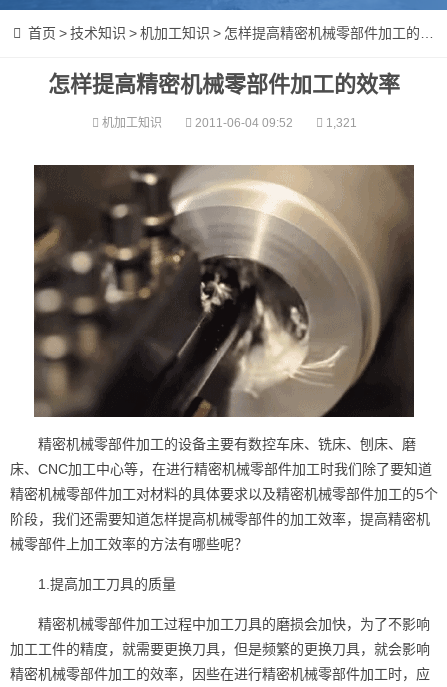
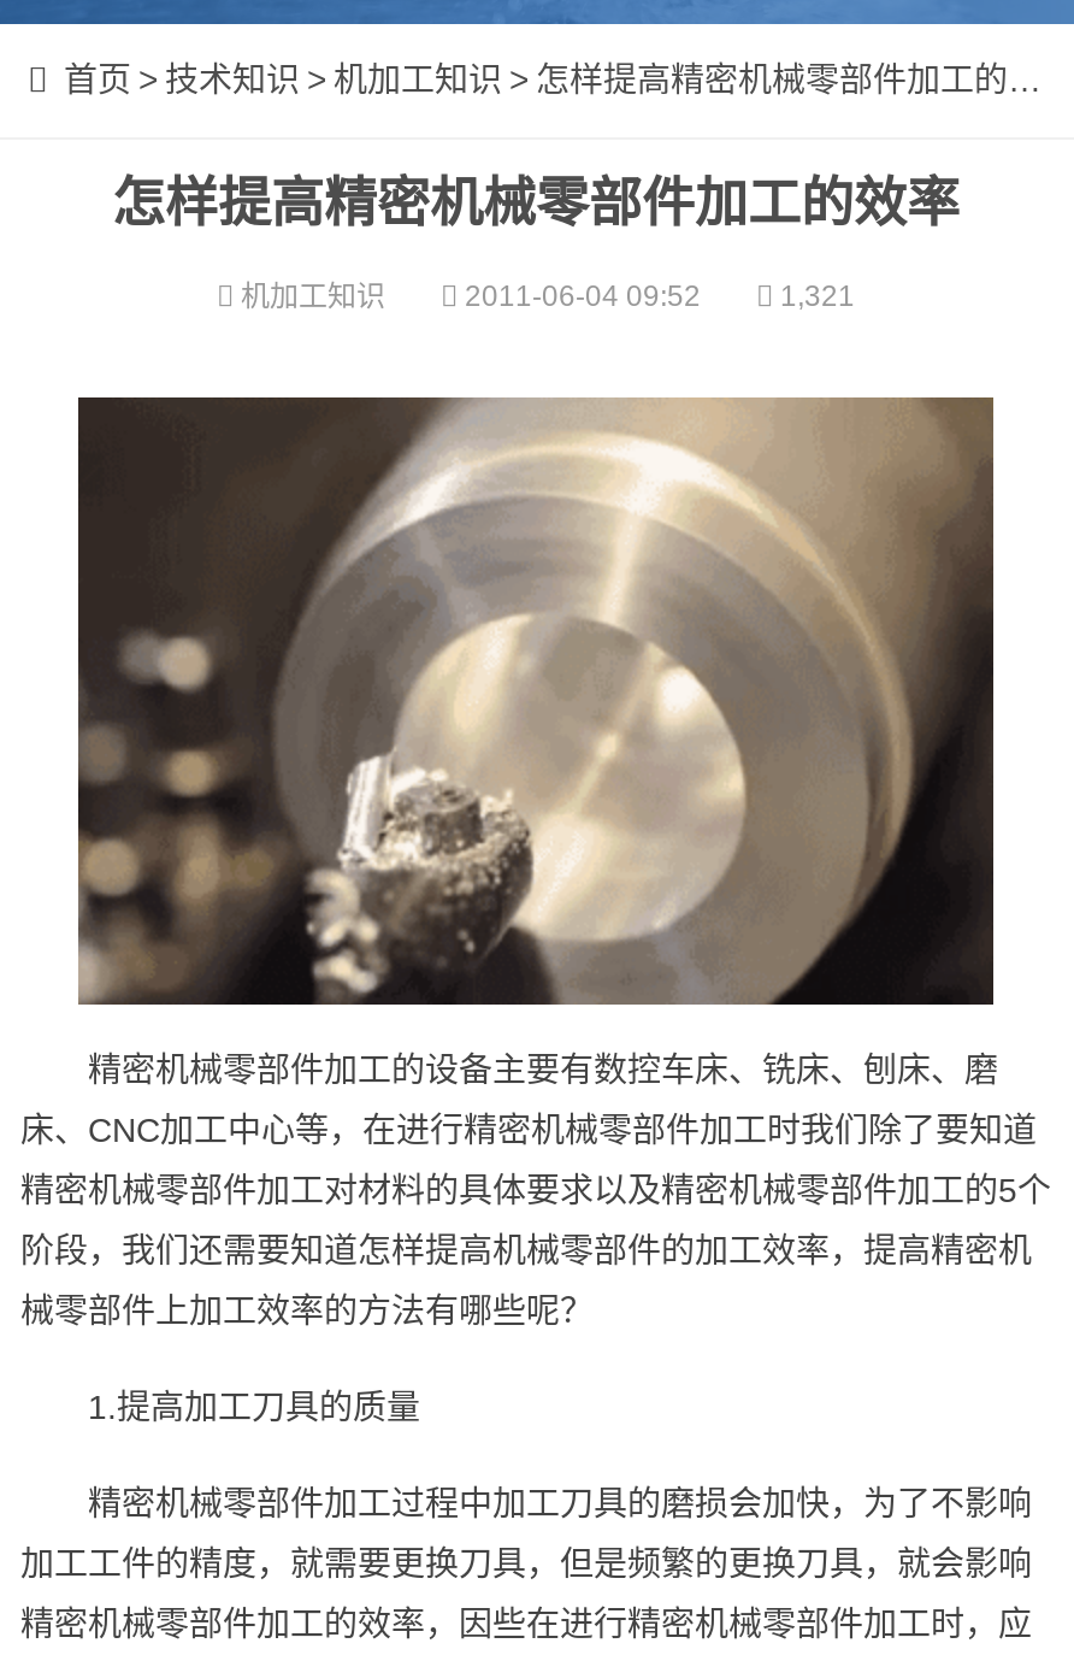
[34,169,345,417] [image] -> [76,405,825,1005] [image]

